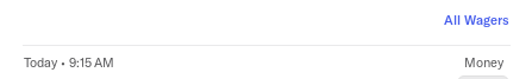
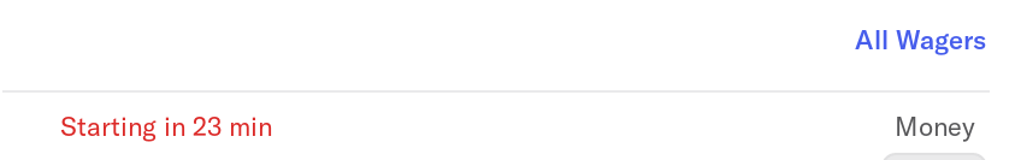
[24,54,114,71] Today • 9:15 AM -> [60,109,272,143] Starting in 23 min

